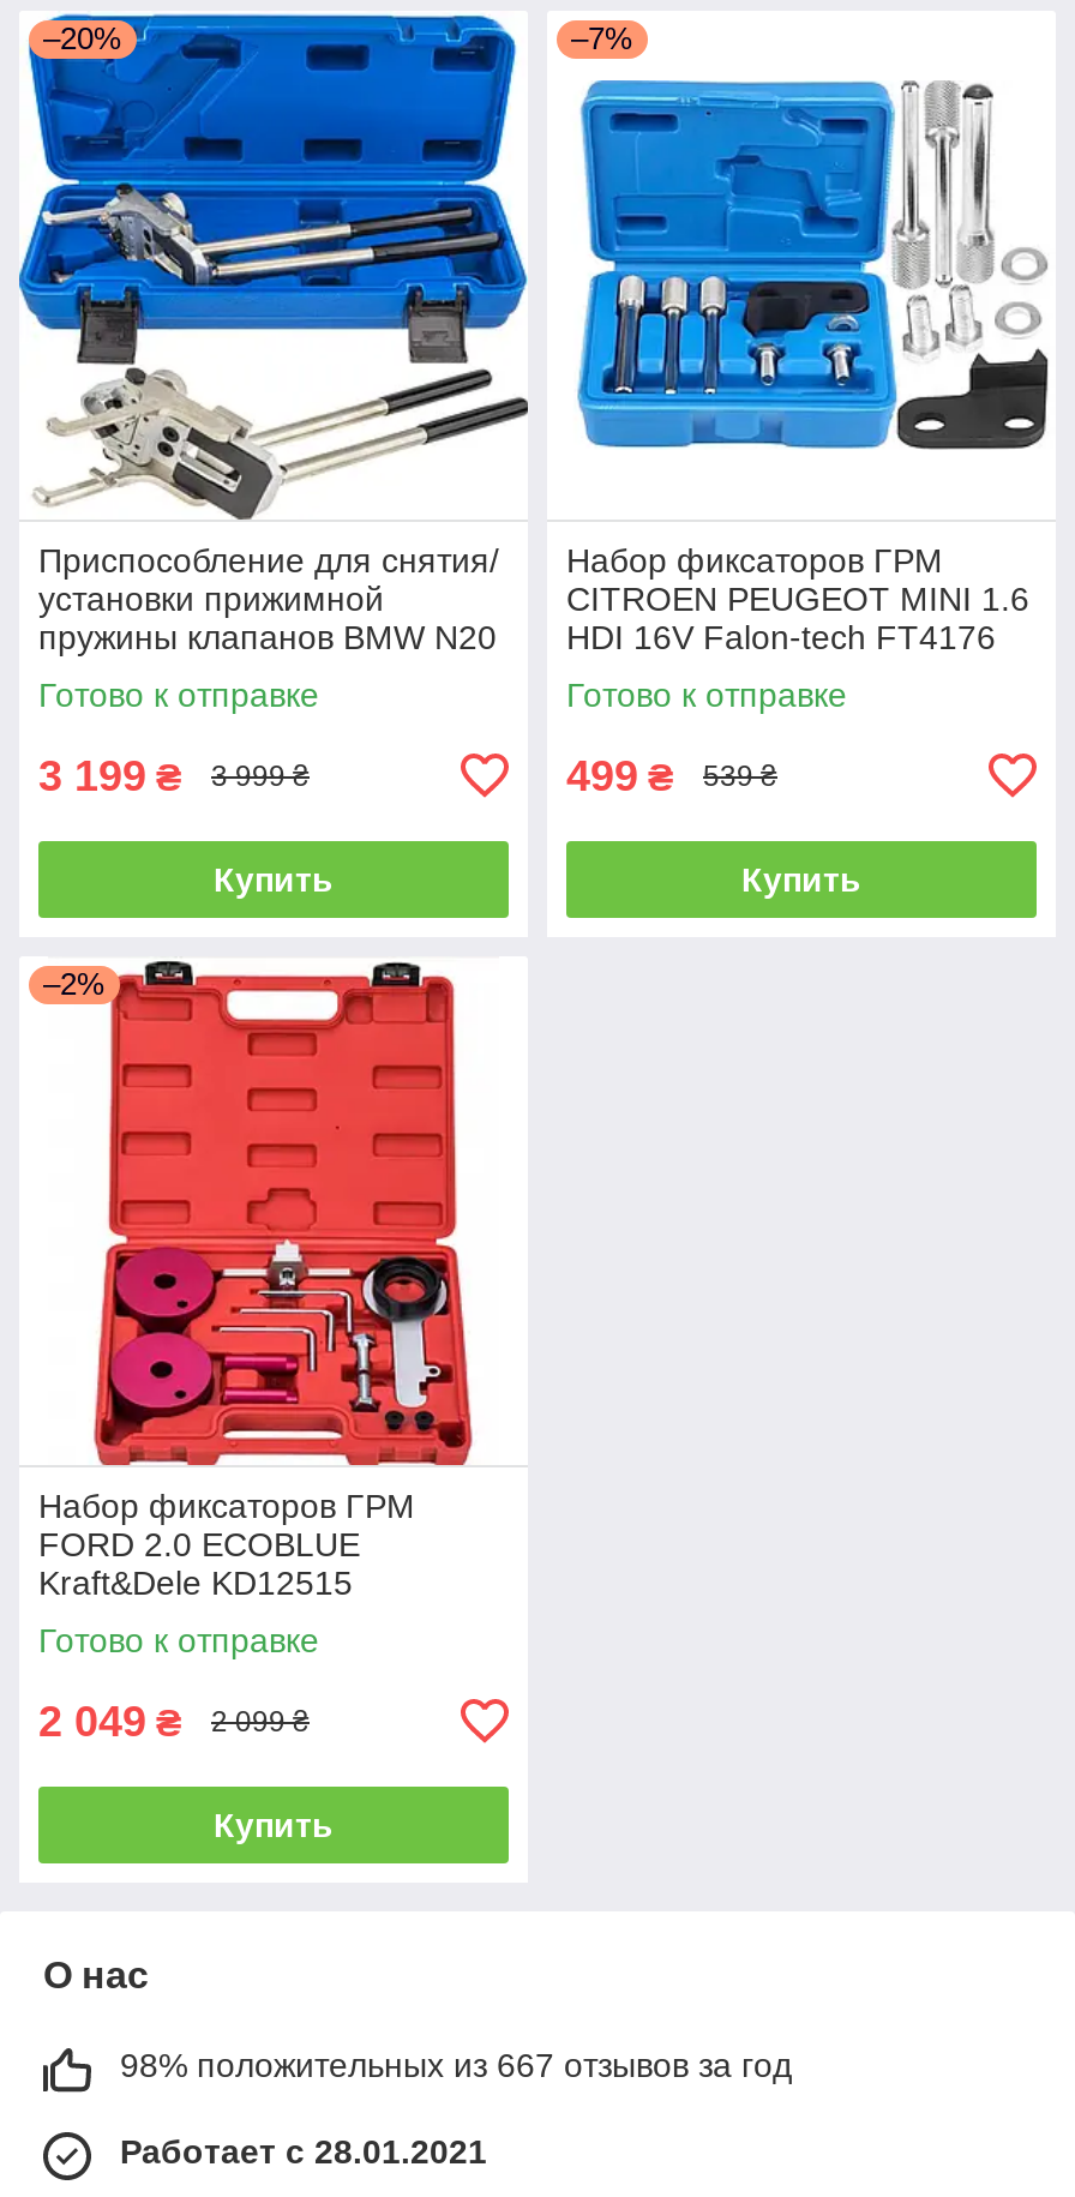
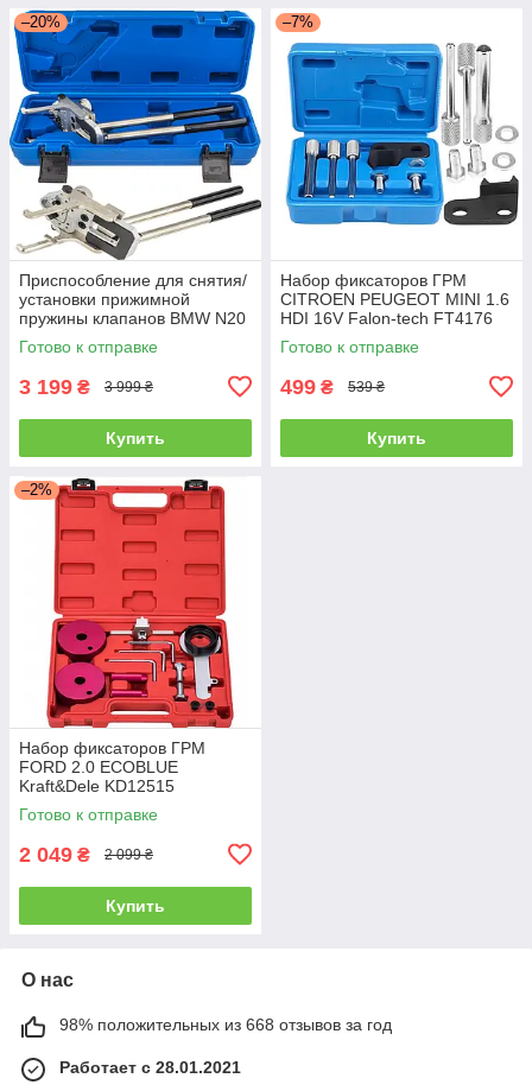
[120,2045,792,2084] 98% положительных из 667 отзывов за год -> [59,1015,392,1034] 98% положительных из 668 отзывов за год

